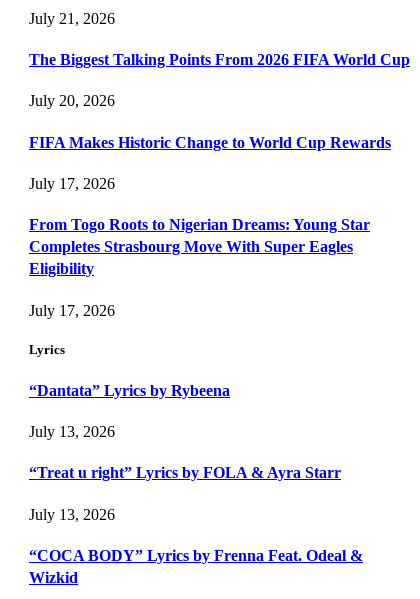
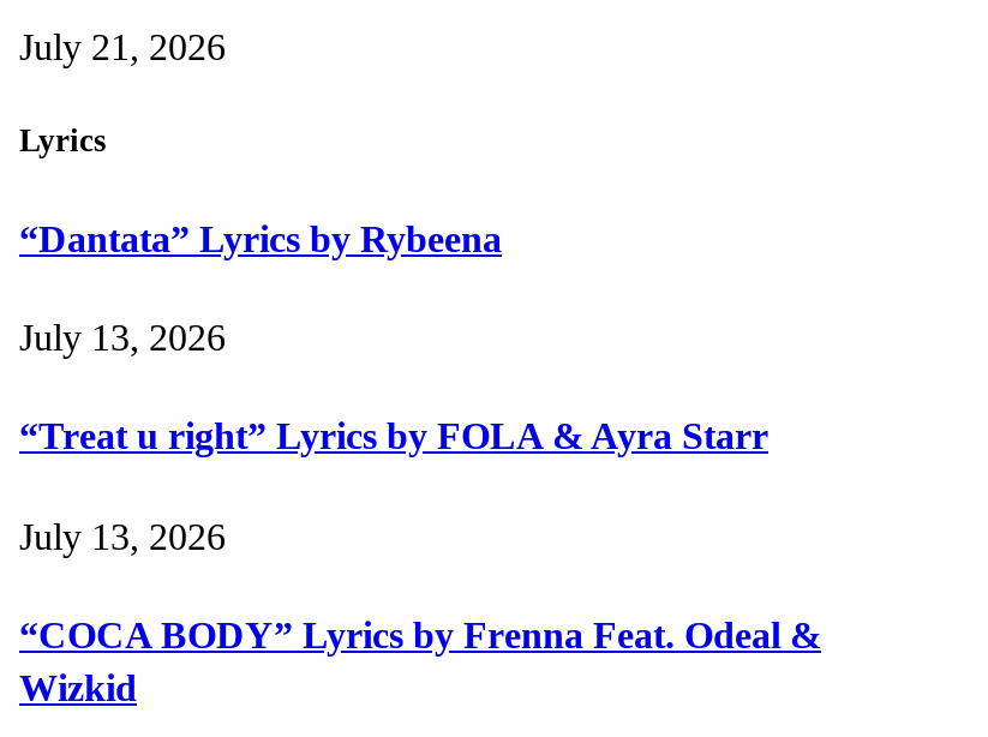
[29,51,410,318] The Biggest Talking Points From 2026 FIFA World Cup | July 20, 2026 | FIFA Makes Historic Change to World Cup Rewards | July 17, 2026 | From Togo Roots to Nigerian Dreams: Young Star | Completes Strasbourg Move With Super Eagles | Eligibility | July 17, 2026 -> none

